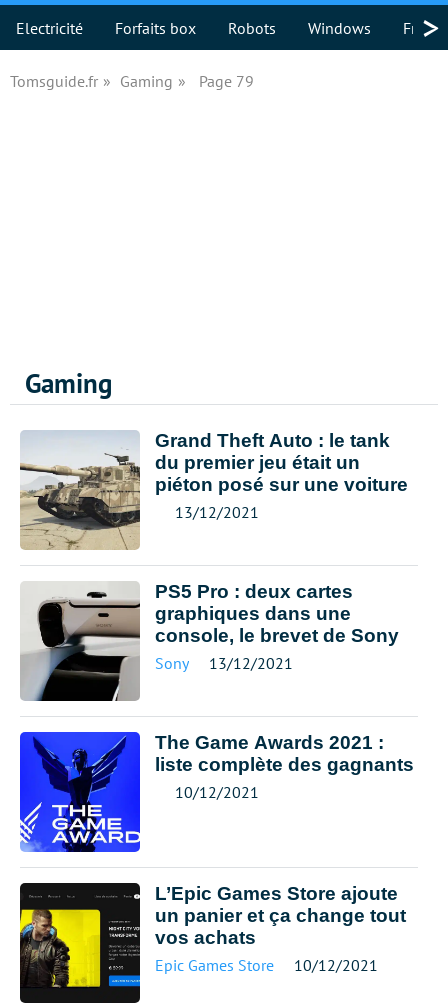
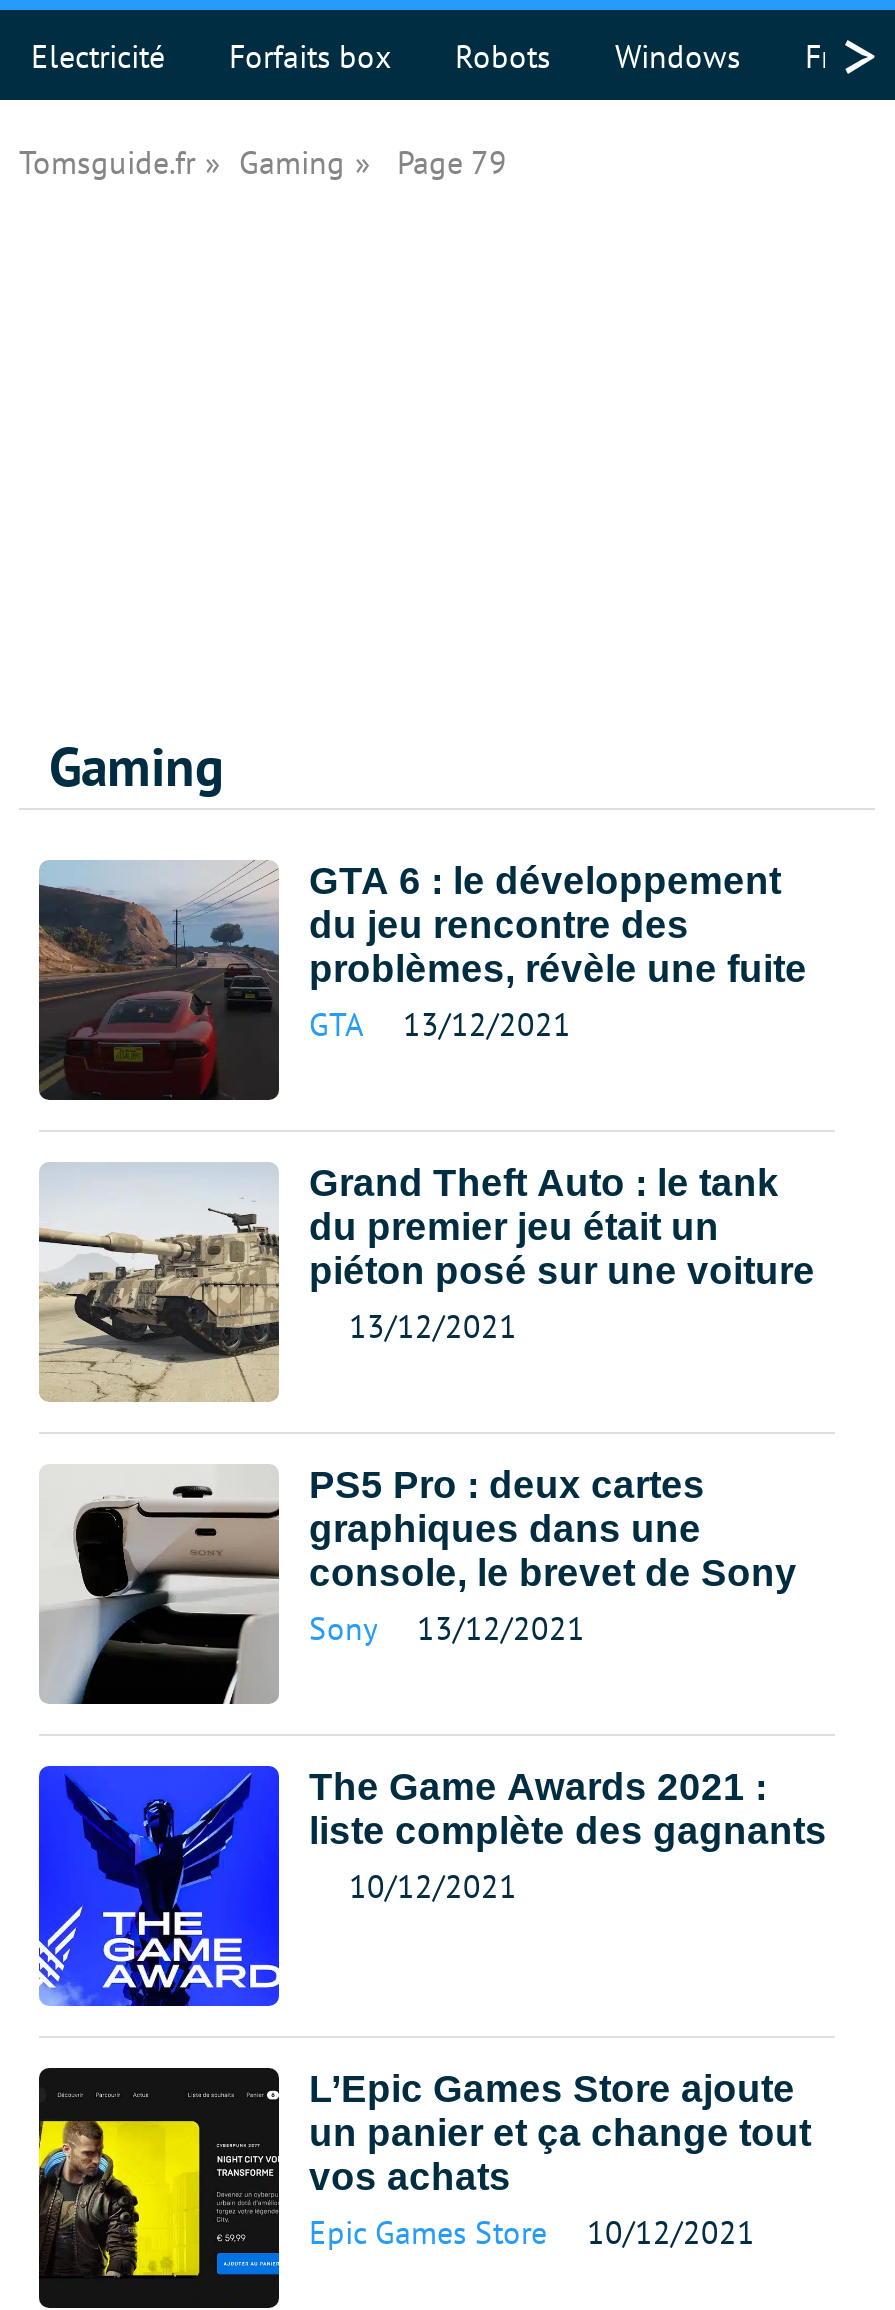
none -> [37,860,807,1102] [image] | GTA 6 : le développement | du jeu rencontre des | problèmes, révèle une fuite | GTA | 13/12/2021

